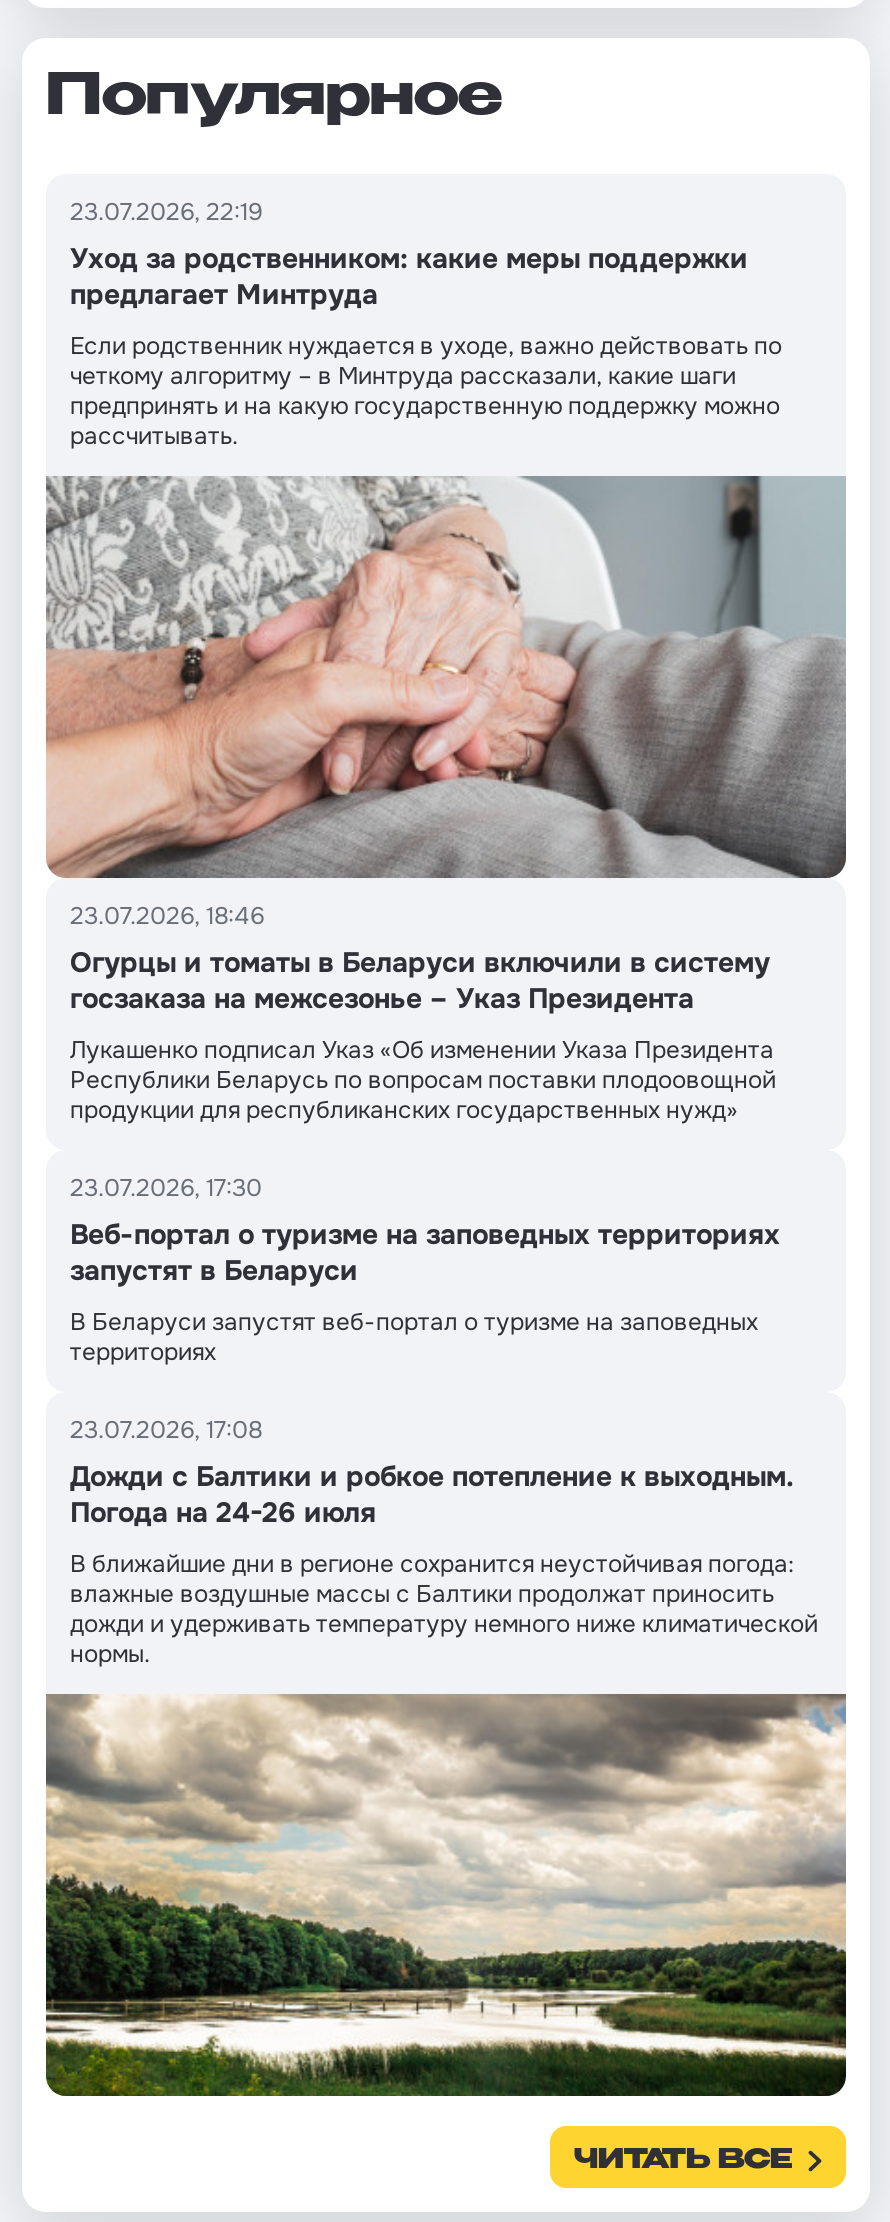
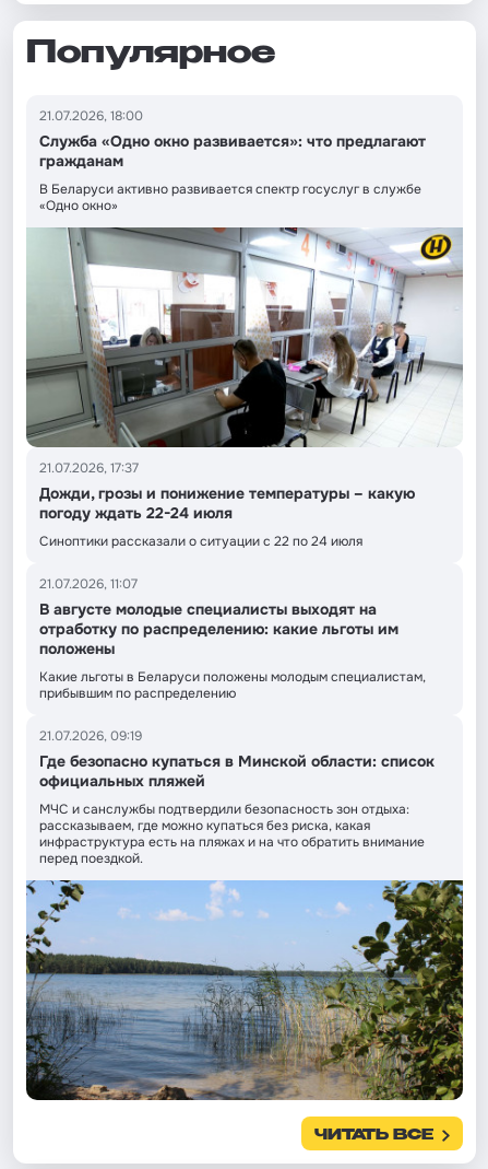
[70,196,748,312] 23.07.2026, 22:19 | Уход за родственником: какие меры поддержки | предлагает Минтруда -> [39,107,426,171] 21.07.2026, 18:00 | Служба «Одно окно развивается»: что предлагают | гражданам
[70,330,782,452] Если родственник нуждается в уходе, важно действовать по | четкому алгоритму – в Минтруда рассказали, какие шаги | предпринять и на какую государственную поддержку можно | рассчитывать. -> [39,181,421,214] В Беларуси активно развивается спектр госуслуг в службе | «Одно окно»
[46,474,848,1016] [image] | 23.07.2026, 18:46 | Огурцы и томаты в Беларуси включили в систему | госзаказа на межсезонье – Указ Президента -> [25,227,462,523] [image] | 21.07.2026, 17:37 | Дожди, грозы и понижение температуры – какую | погоду ждать 22-24 июля
[70,1034,776,1126] Лукашенко подписал Указ «Об изменении Указа Президента | Республики Беларусь по вопросам поставки плодоовощной | продукции для республиканских государственных нужд» -> [39,533,362,550] Синоптики рассказали о ситуации с 22 по 24 июля
[70,1172,780,1288] 23.07.2026, 17:30 | Веб-портал о туризме на заповедных территориях | запустят в Беларуси -> [39,575,398,658] 21.07.2026, 11:07 | В августе молодые специалисты выходят на | отработку по распределению: какие льготы им | положены
[70,1306,758,1368] В Беларуси запустят веб-портал о туризме на заповедных | территориях -> [39,668,426,702] Какие льготы в Беларуси положены молодым специалистам, | прибывшим по распределению
[70,1414,792,1530] 23.07.2026, 17:08 | Дожди с Балтики и робкое потепление к выходным. | Погода на 24-26 июля -> [39,727,435,791] 21.07.2026, 09:19 | Где безопасно купаться в Минской области: список | официальных пляжей
[70,1548,818,1670] В ближайшие дни в регионе сохранится неустойчивая погода: | влажные воздушные массы с Балтики продолжат приносить | дожди и удерживать температуру немного ниже климатической | нормы. -> [39,800,425,867] МЧС и санслужбы подтвердили безопасность зон отдыха: | рассказываем, где можно купаться без риска, какая | инфраструктура есть на пляжах и на что обратить внимание | перед поездкой.
[44,1692,848,2098] [image] -> [26,905,464,1101] [image]

